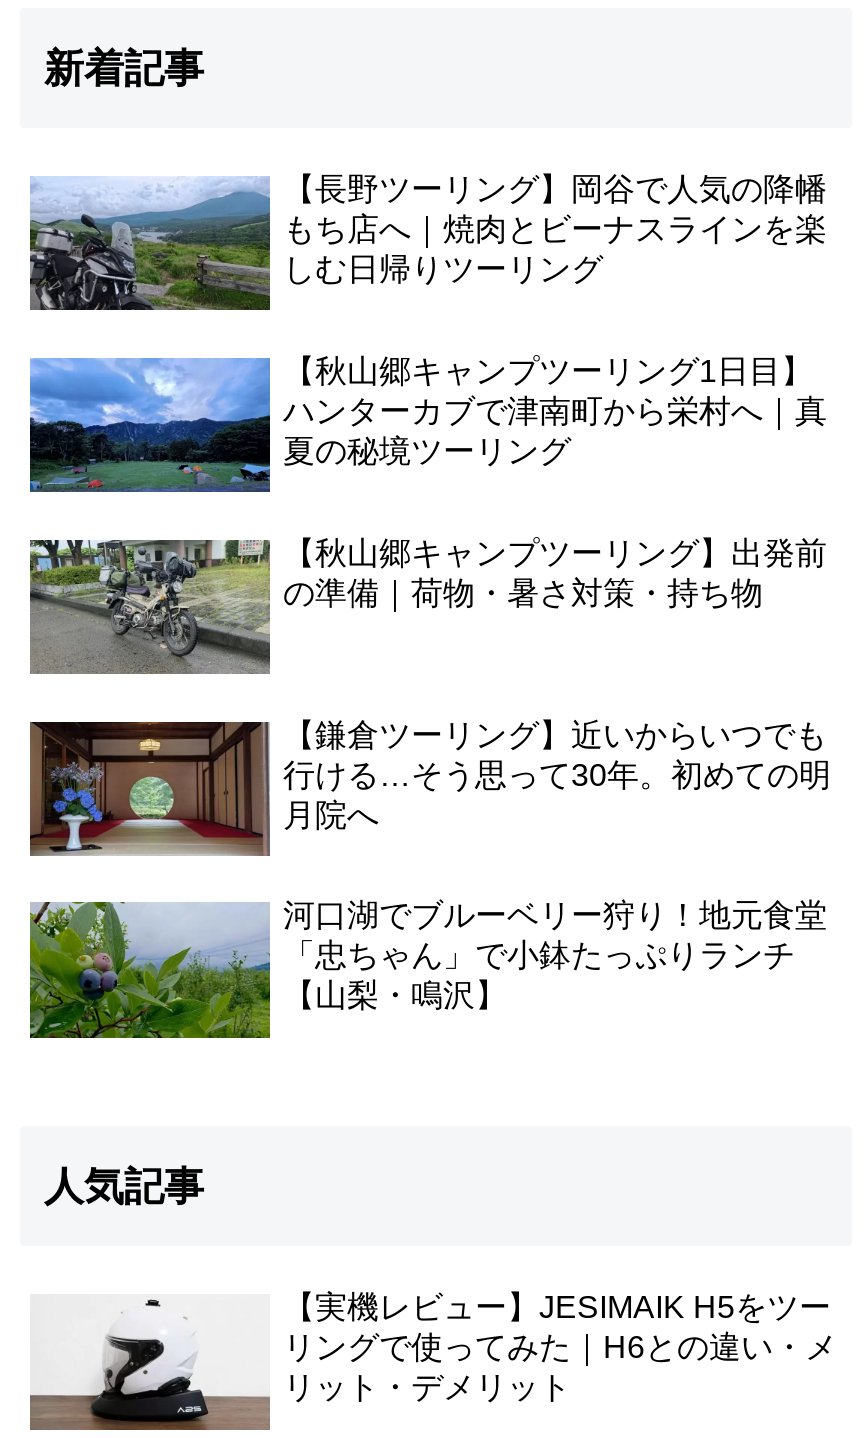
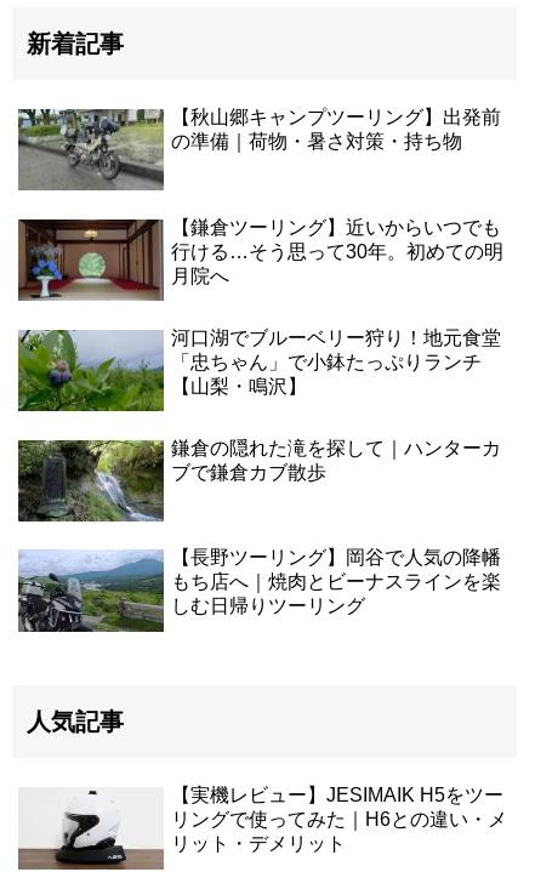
moved [30,172,827,312] -> [17,548,502,633]: [image] | 【長野ツーリング】岡谷で人気の降幡 | もち店へ｜焼肉とビーナスラインを楽 | しむ日帰りツーリング
[28,354,827,494] [image] | 【秋山郷キャンプツーリング1日目】 | ハンターカブで津南町から栄村へ｜真 | 夏の秘境ツーリング -> none
moved [26,535,831,1013] -> [16,107,504,396]: [image] | 【秋山郷キャンプツーリング】出発前 | の準備｜荷物・暑さ対策・持ち物 | ... | 「忠ちゃん」で小鉢たっぷりランチ | 【山梨・鳴沢】
none -> [17,437,502,522] [image] | 鎌倉の隠れた滝を探して｜ハンターカ | ブで鎌倉カブ散歩

